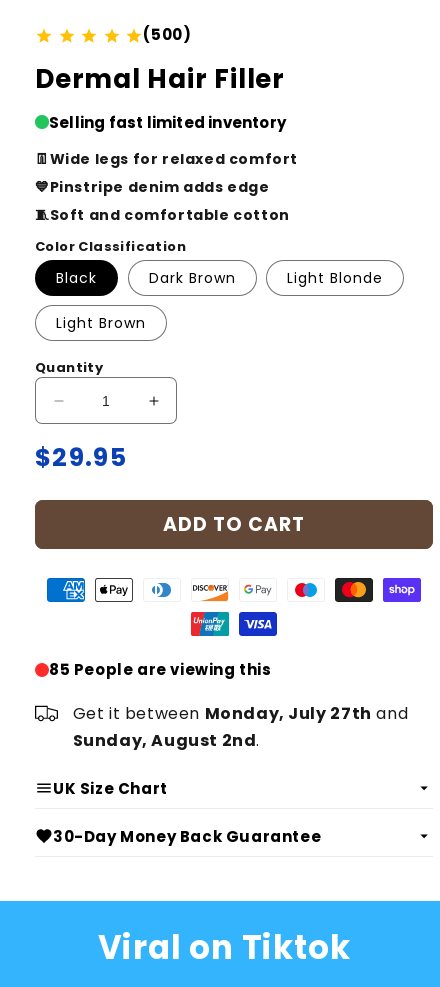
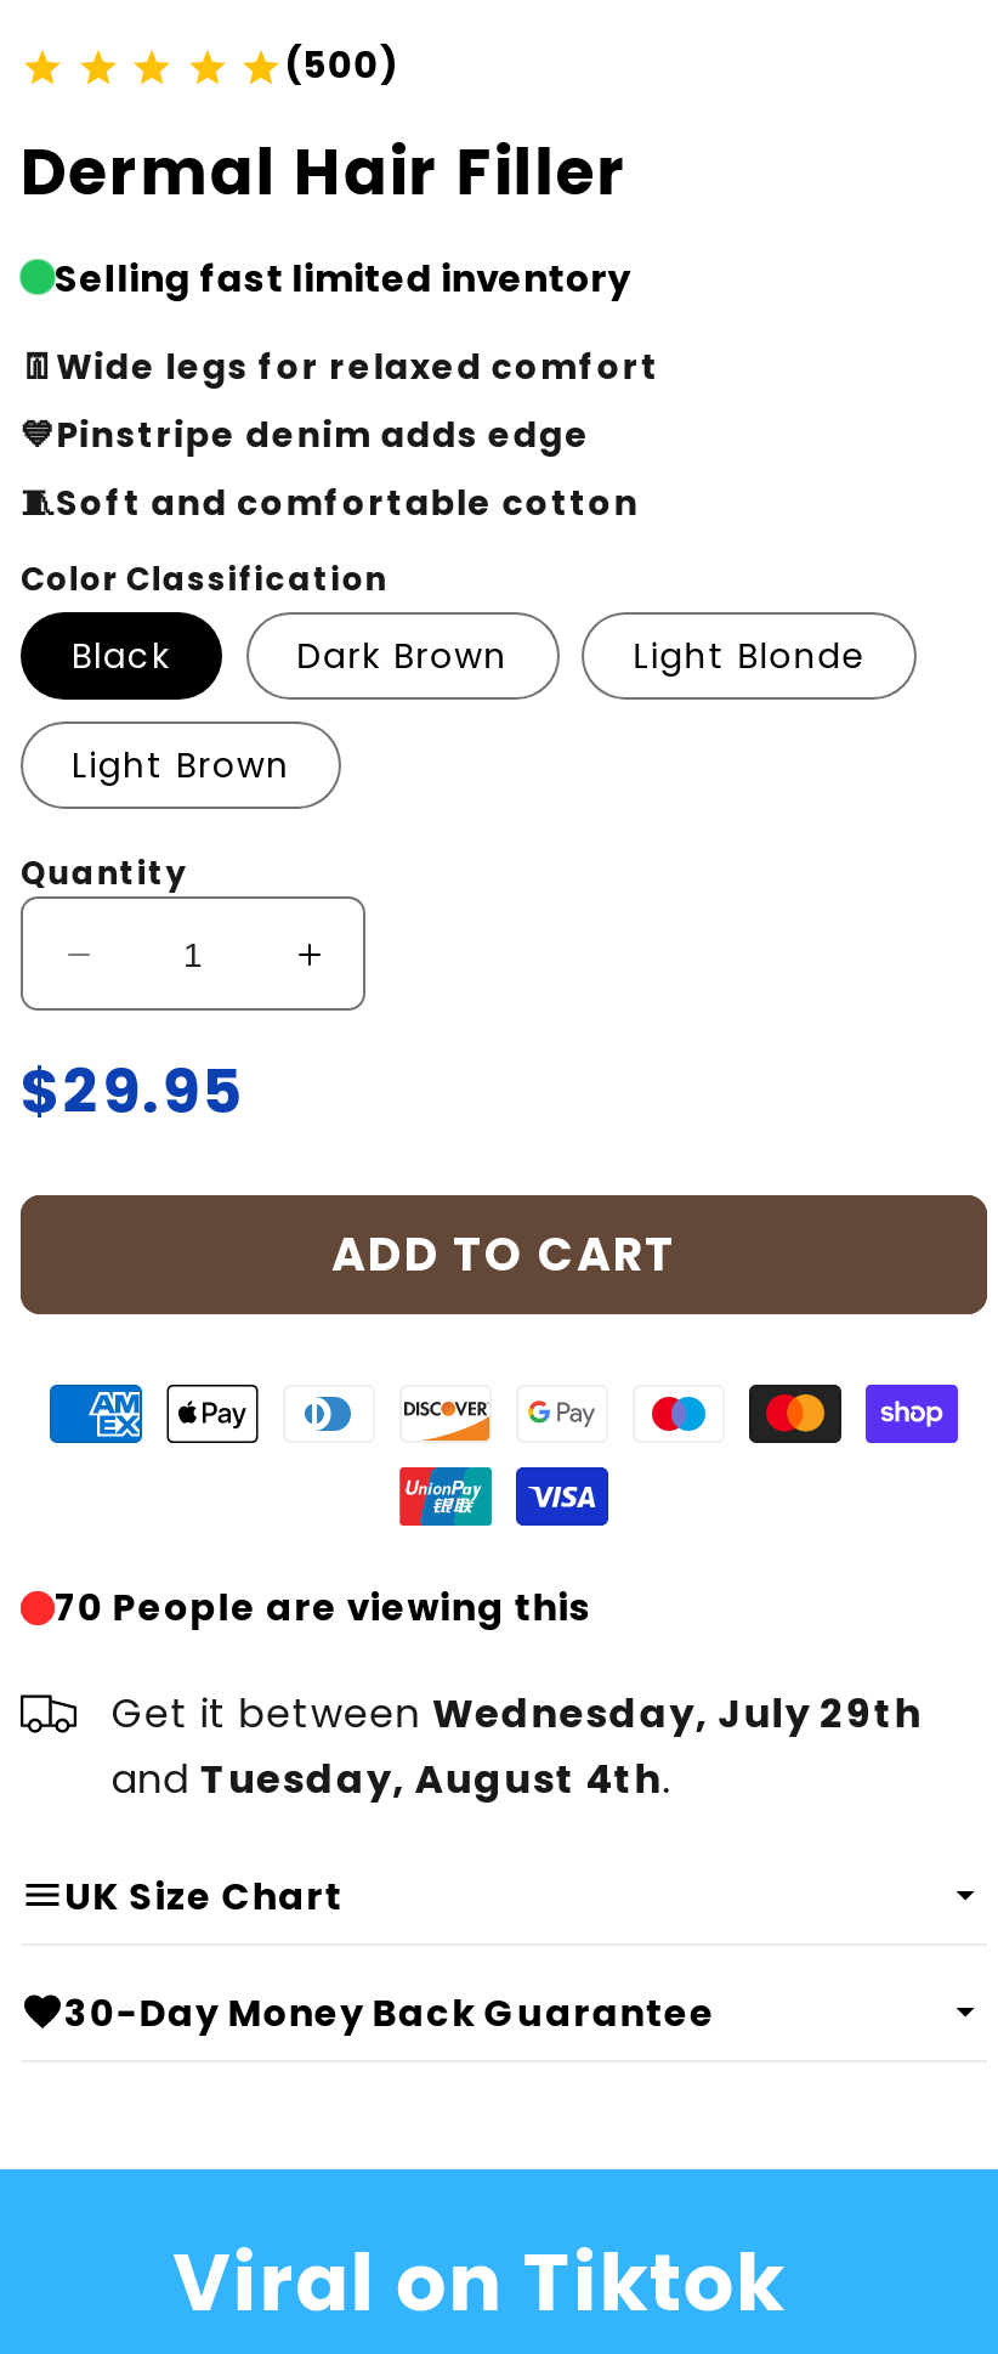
[49,659,272,680] 85 People are viewing this -> [55,1582,593,1633] 70 People are viewing this
[72,702,408,752] Get it between Monday, July 27th and | Sunday, August 2nd. -> [112,1685,923,1807] Get it between Wednesday, July 29th | and Tuesday, August 4th.

